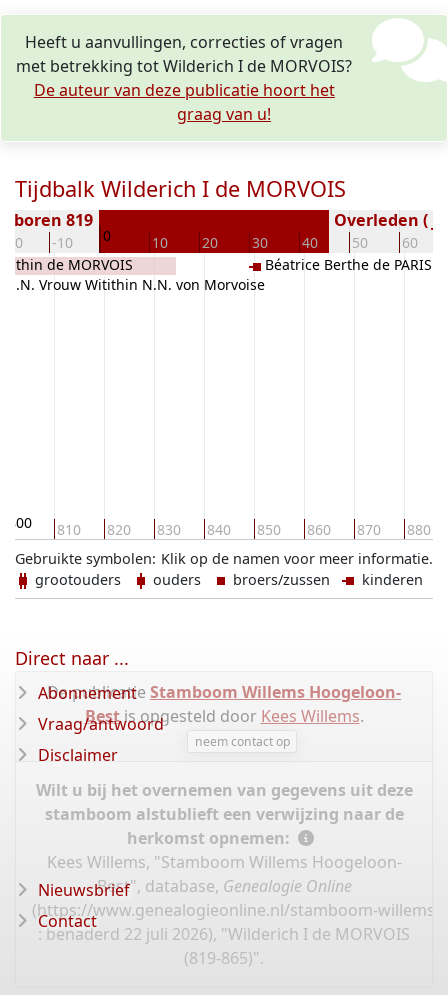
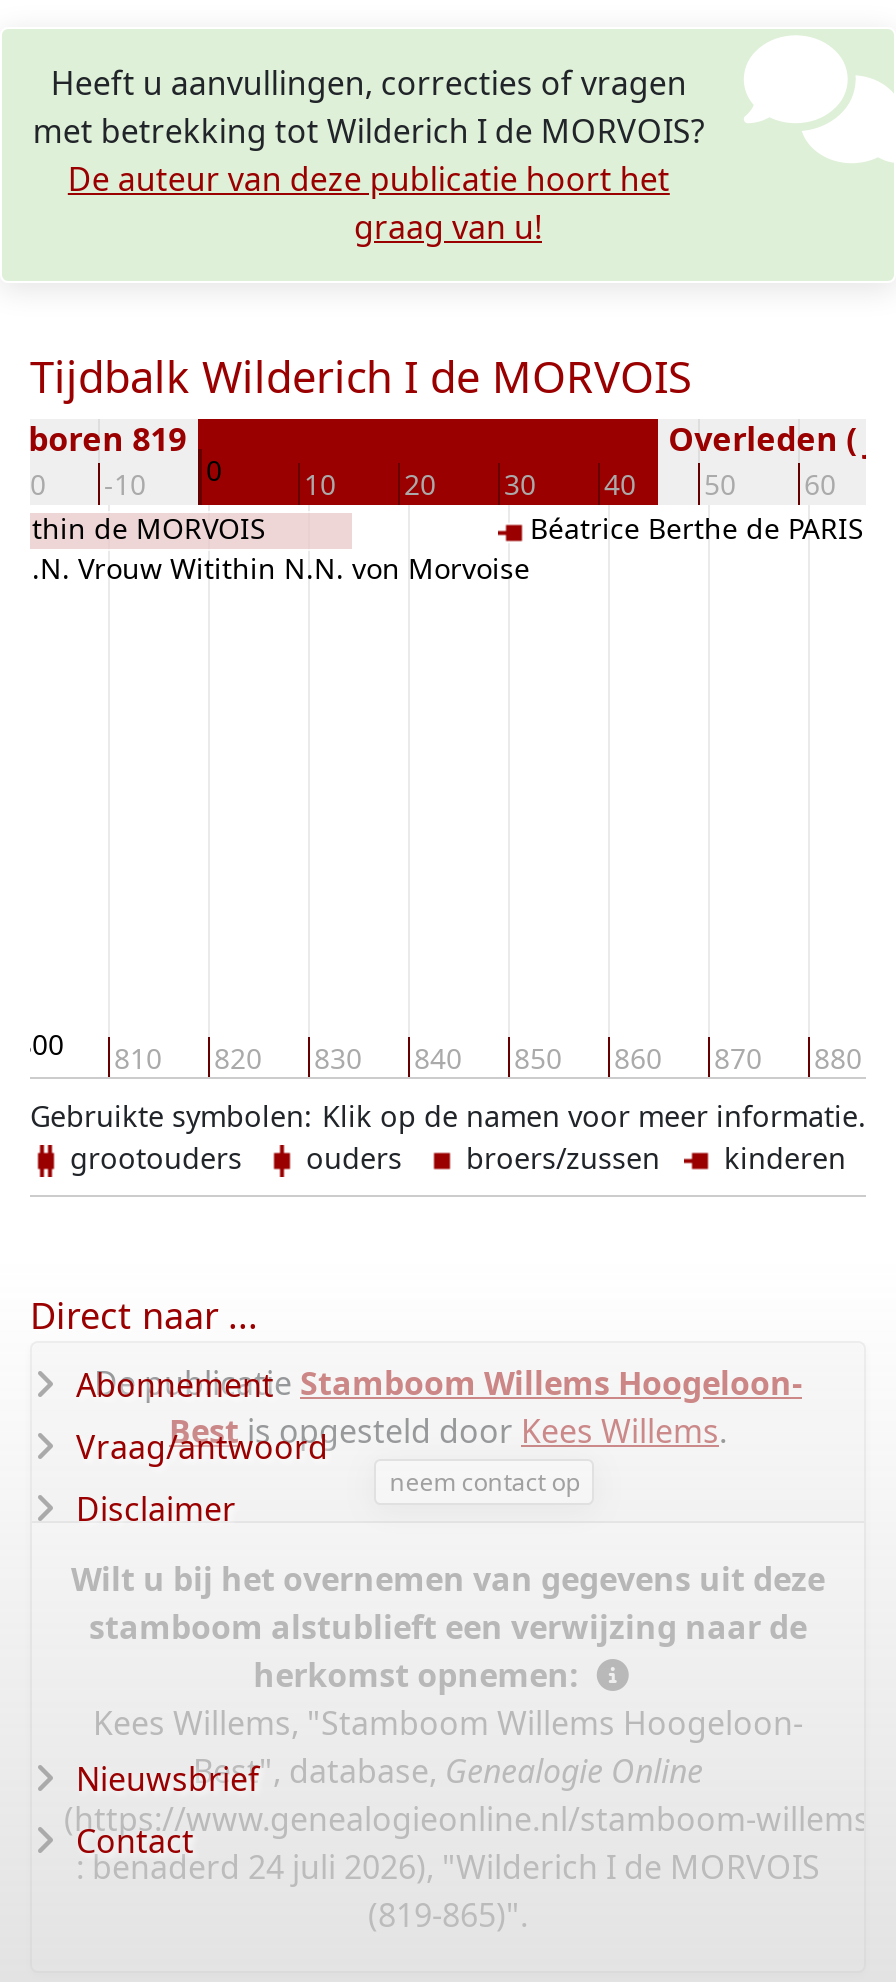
[38,923,410,945] : benaderd 22 juli 2026), "Wilderich I de MORVOIS -> [76,1846,820,1890] : benaderd 24 juli 2026), "Wilderich I de MORVOIS

